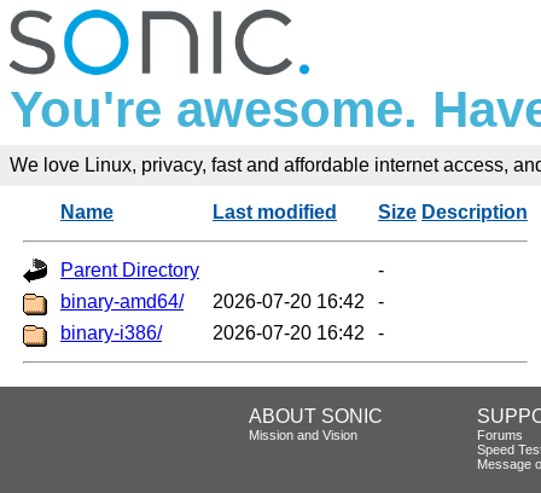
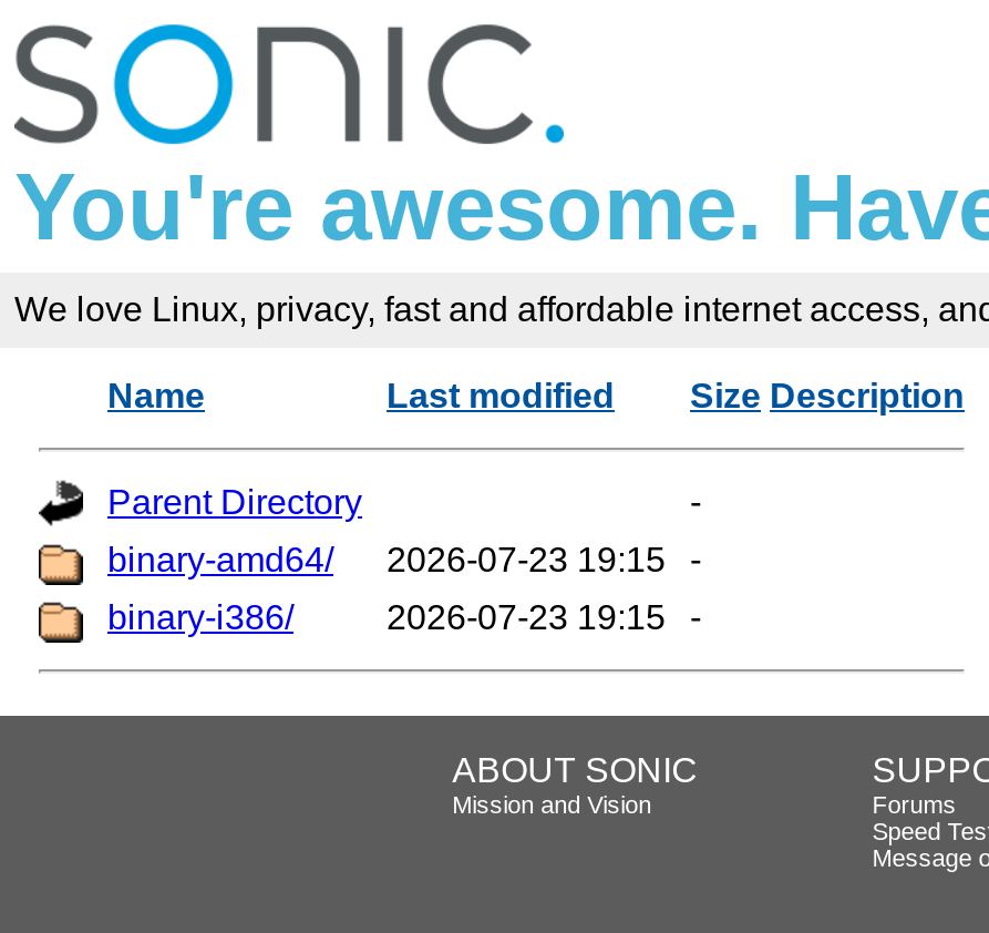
[213,291,365,312] 2026-07-20 16:42 -> [387,541,666,578] 2026-07-23 19:15
[213,323,365,343] 2026-07-20 16:42 -> [387,598,666,636] 2026-07-23 19:15

